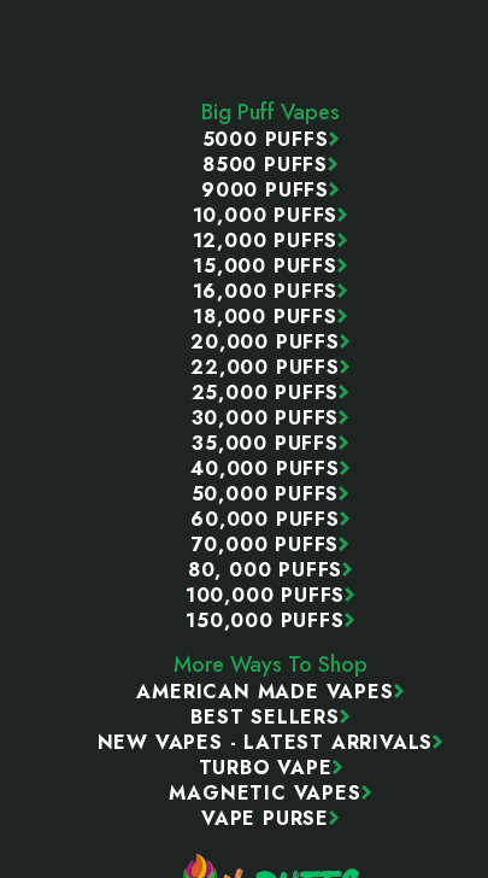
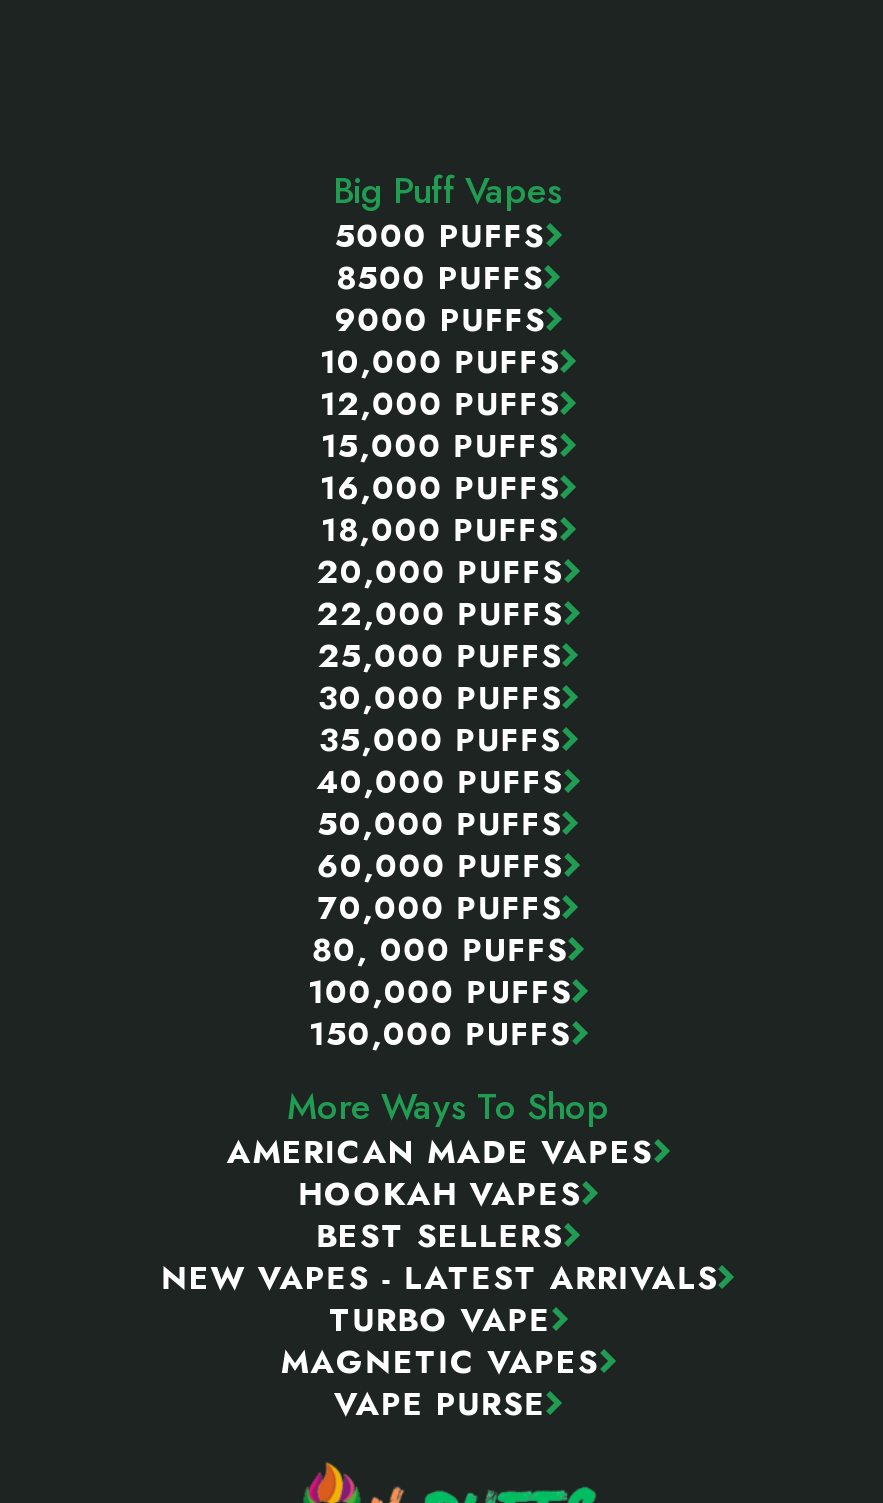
none -> [298,1170,582,1216] HOOKAH VAPES

